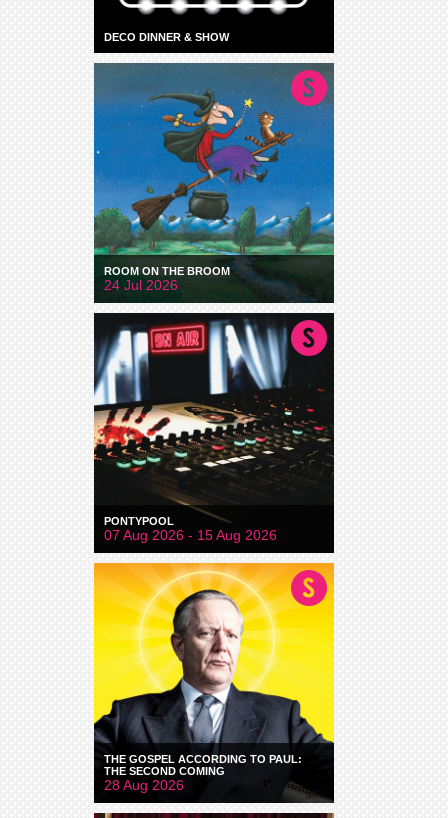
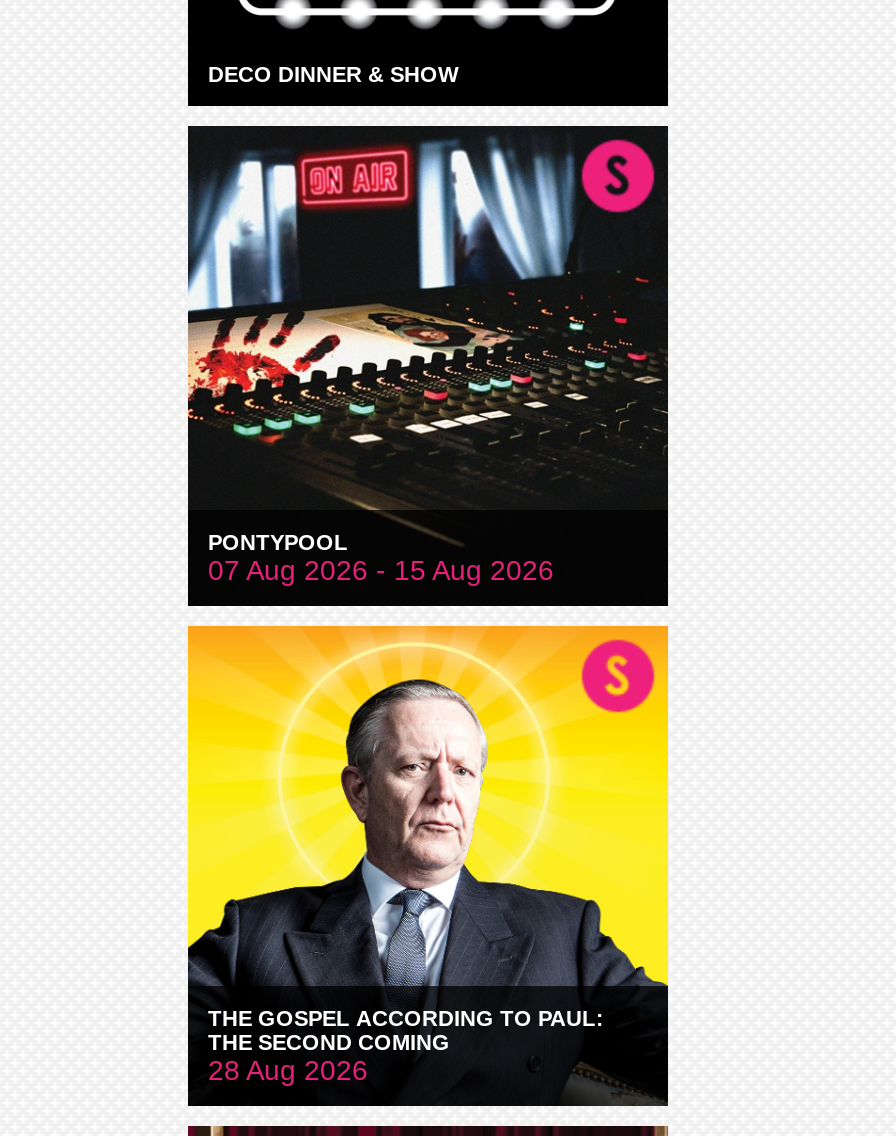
[93,62,335,303] [image] | ROOM ON THE BROOM | 24 Jul 2026 -> none

